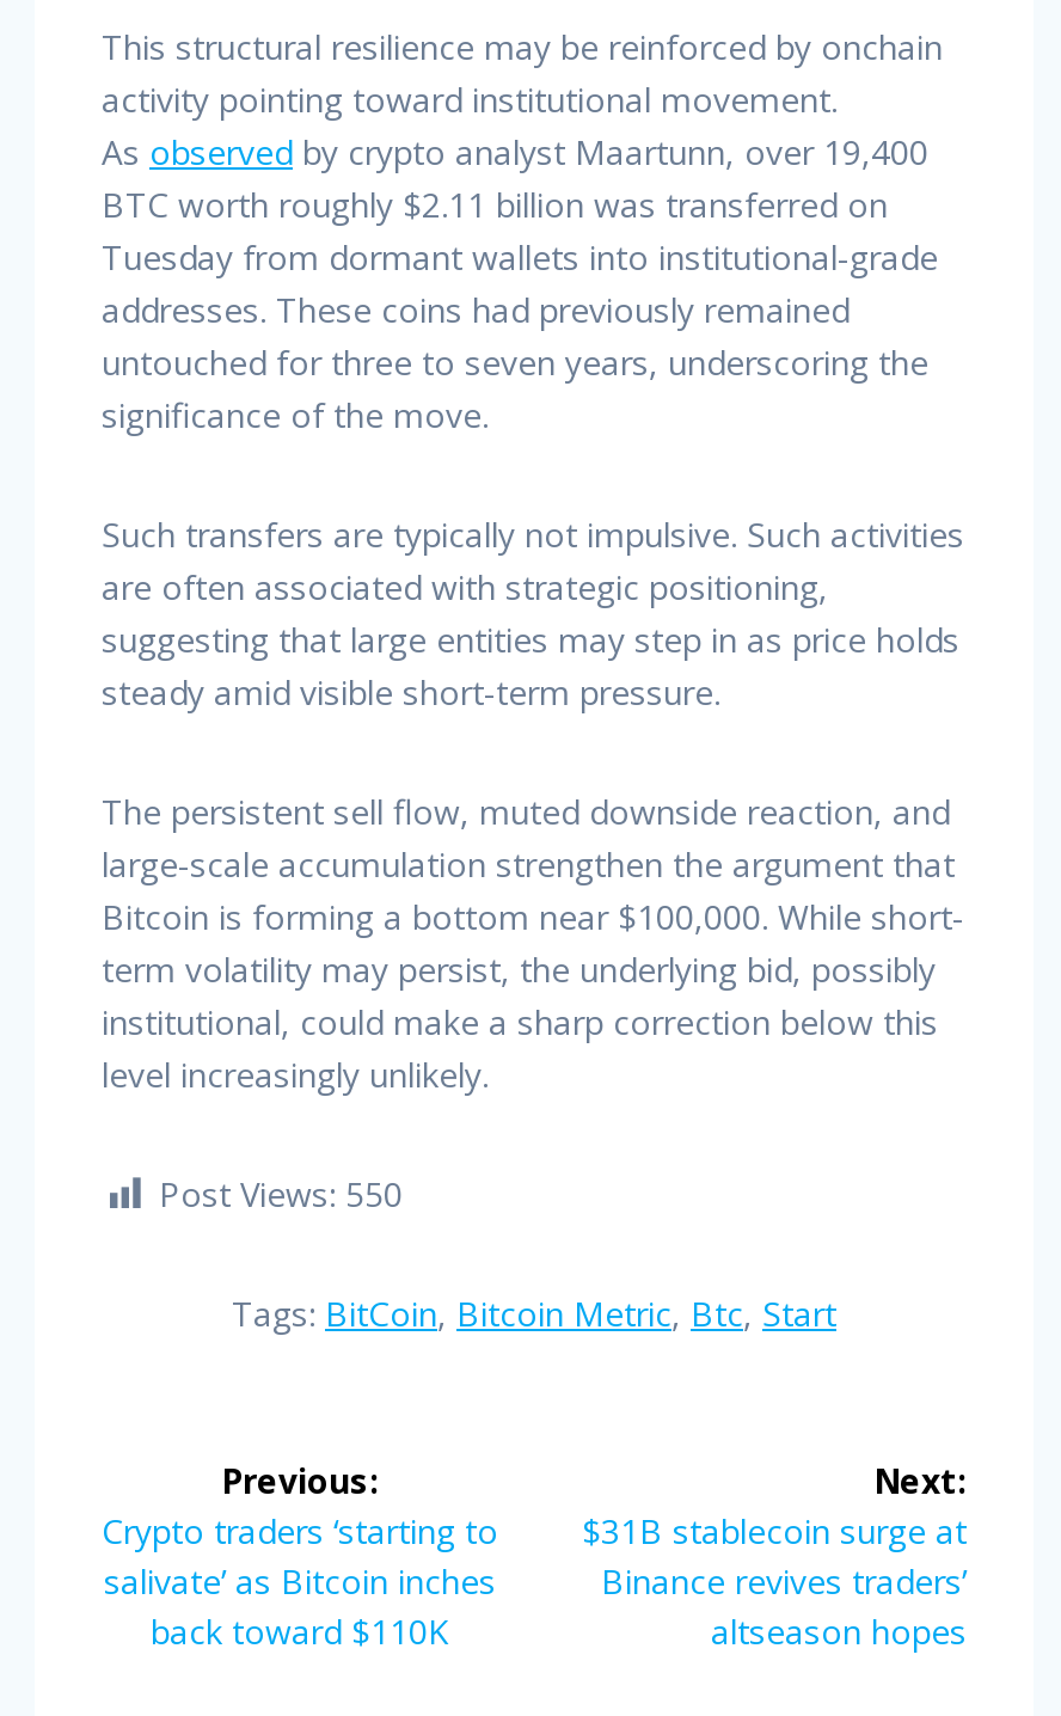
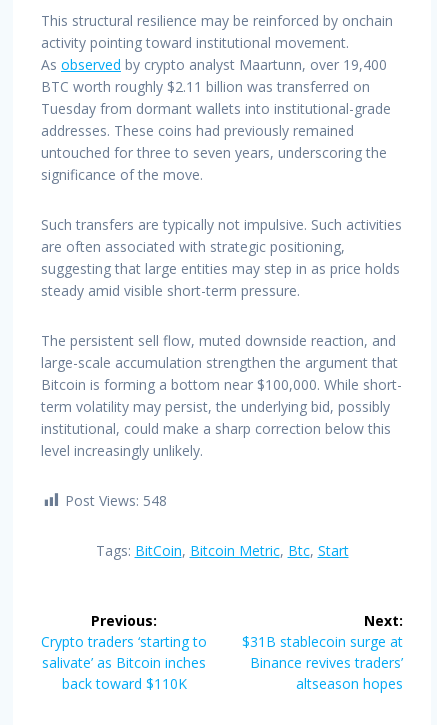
[159,1170,403,1216] Post Views: 550 -> [65,491,167,510] Post Views: 548

